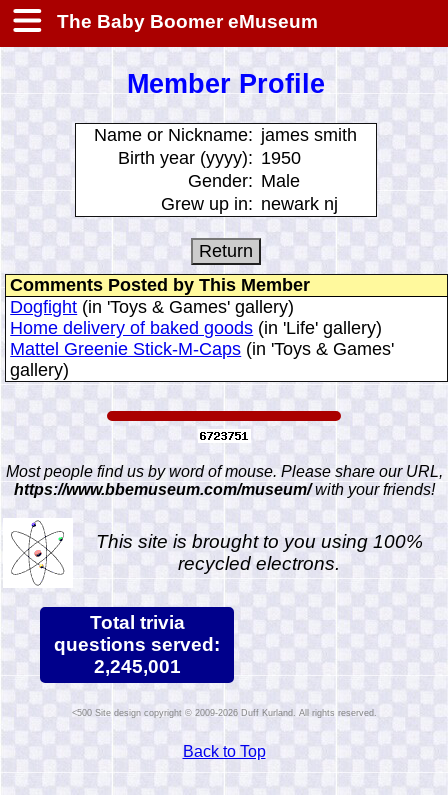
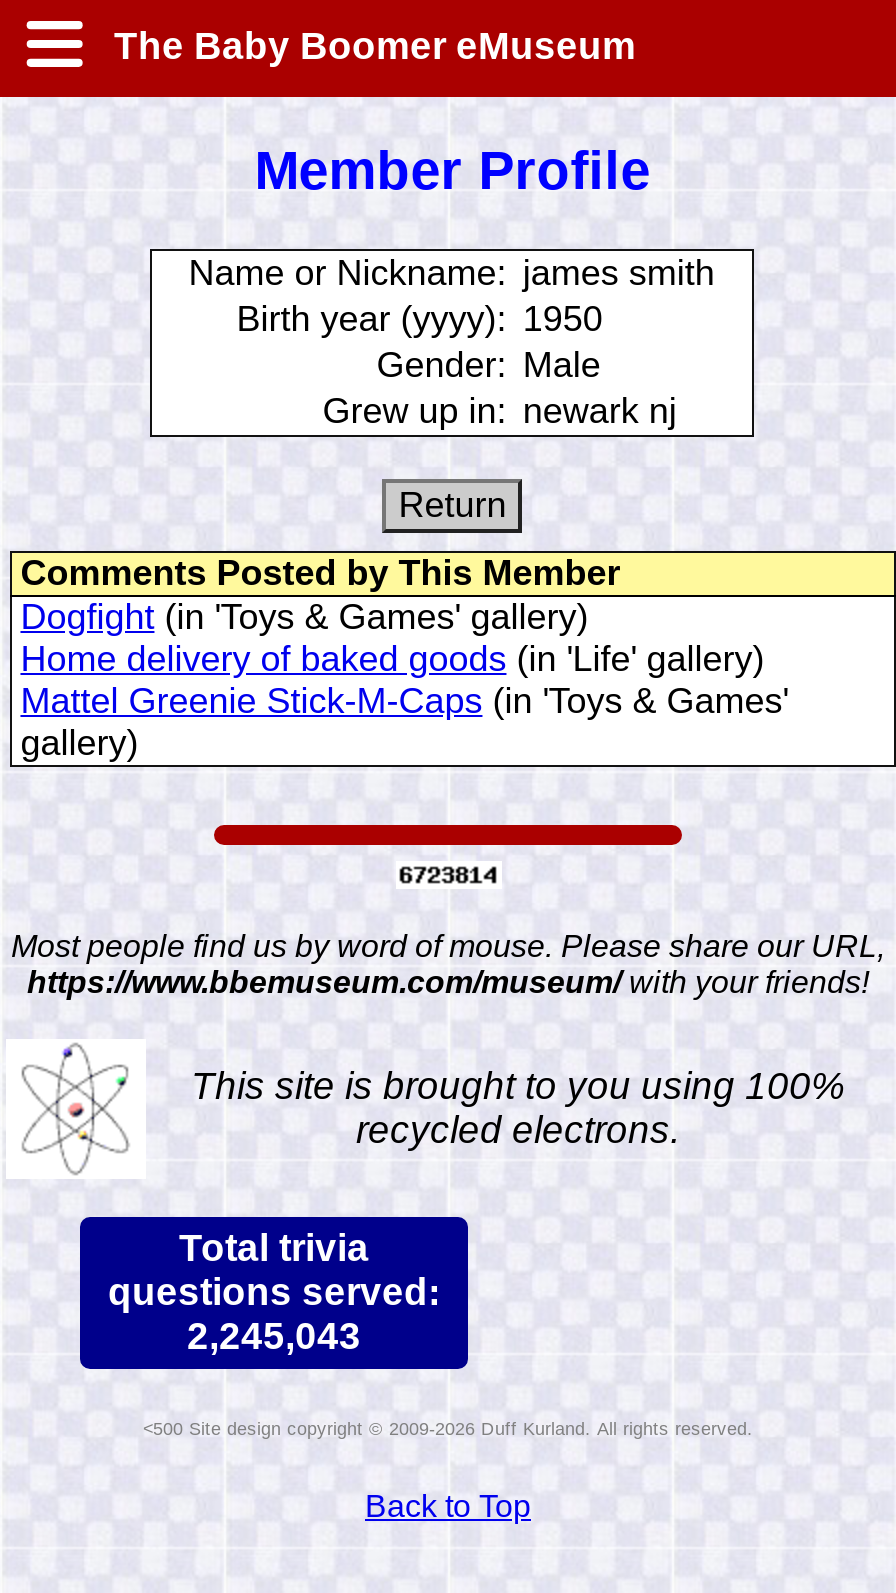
[93,656,180,677] 2,245,001 -> [187,1315,361,1357] 2,245,043

